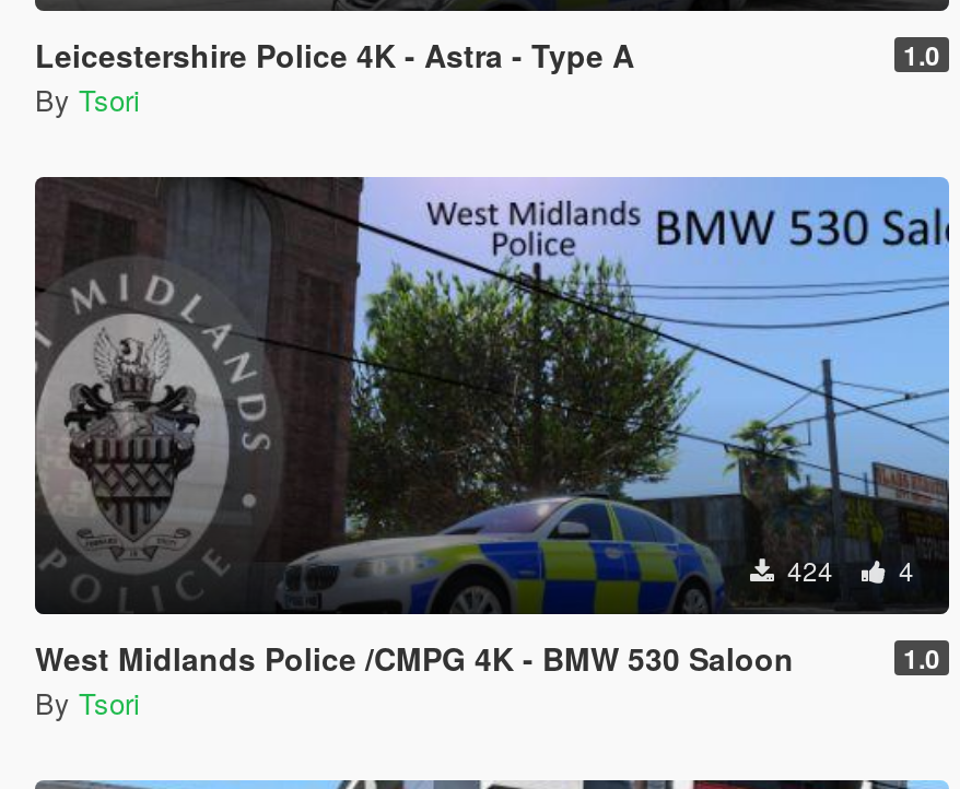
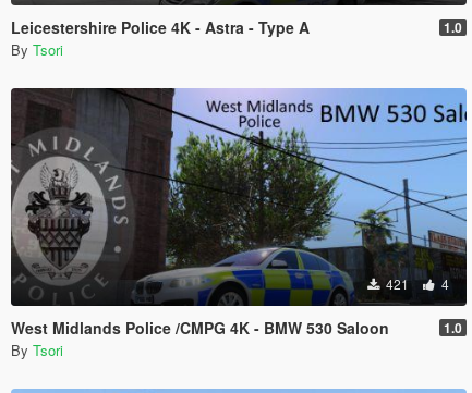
[781,551,914,588] 424 4 -> [383,274,449,293] 421 4

